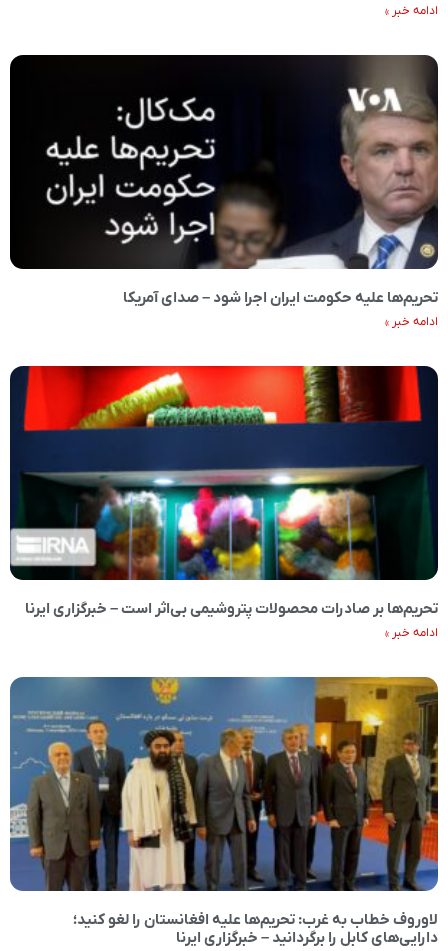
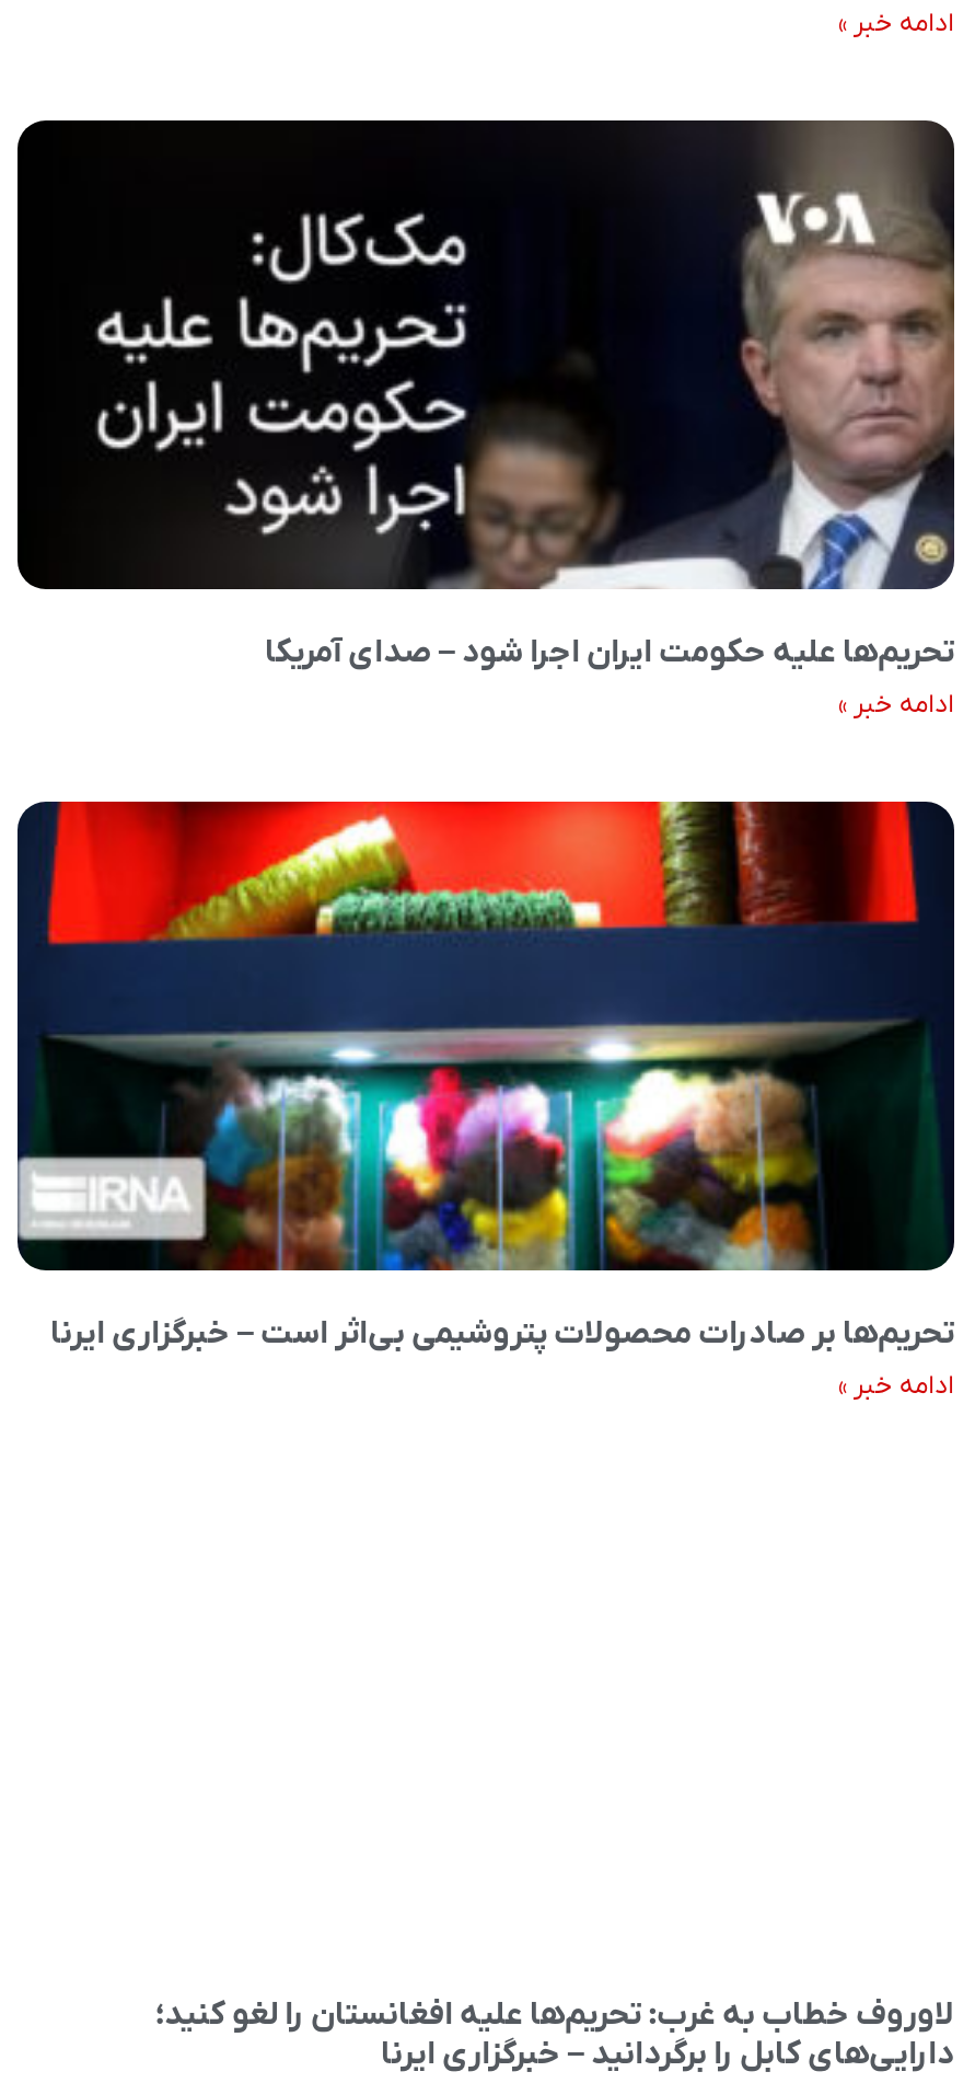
[9,676,439,892] [image] -> none

